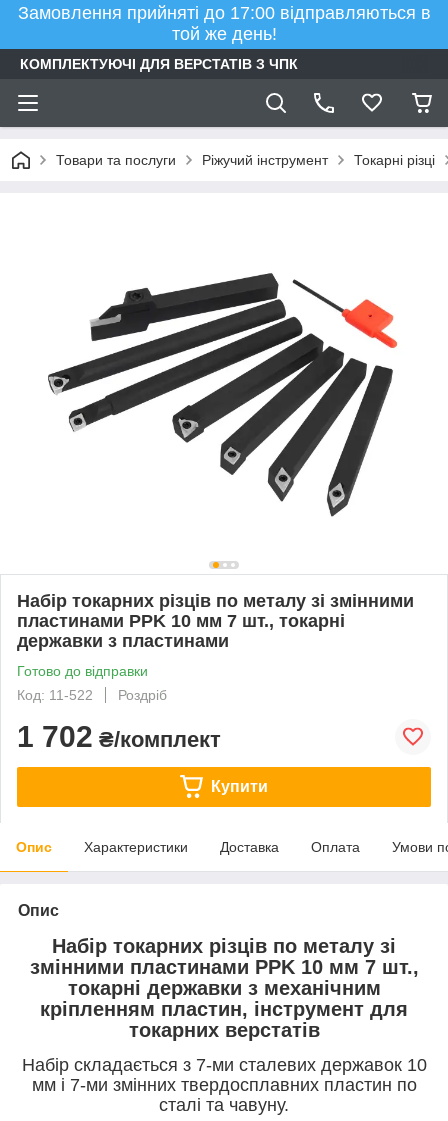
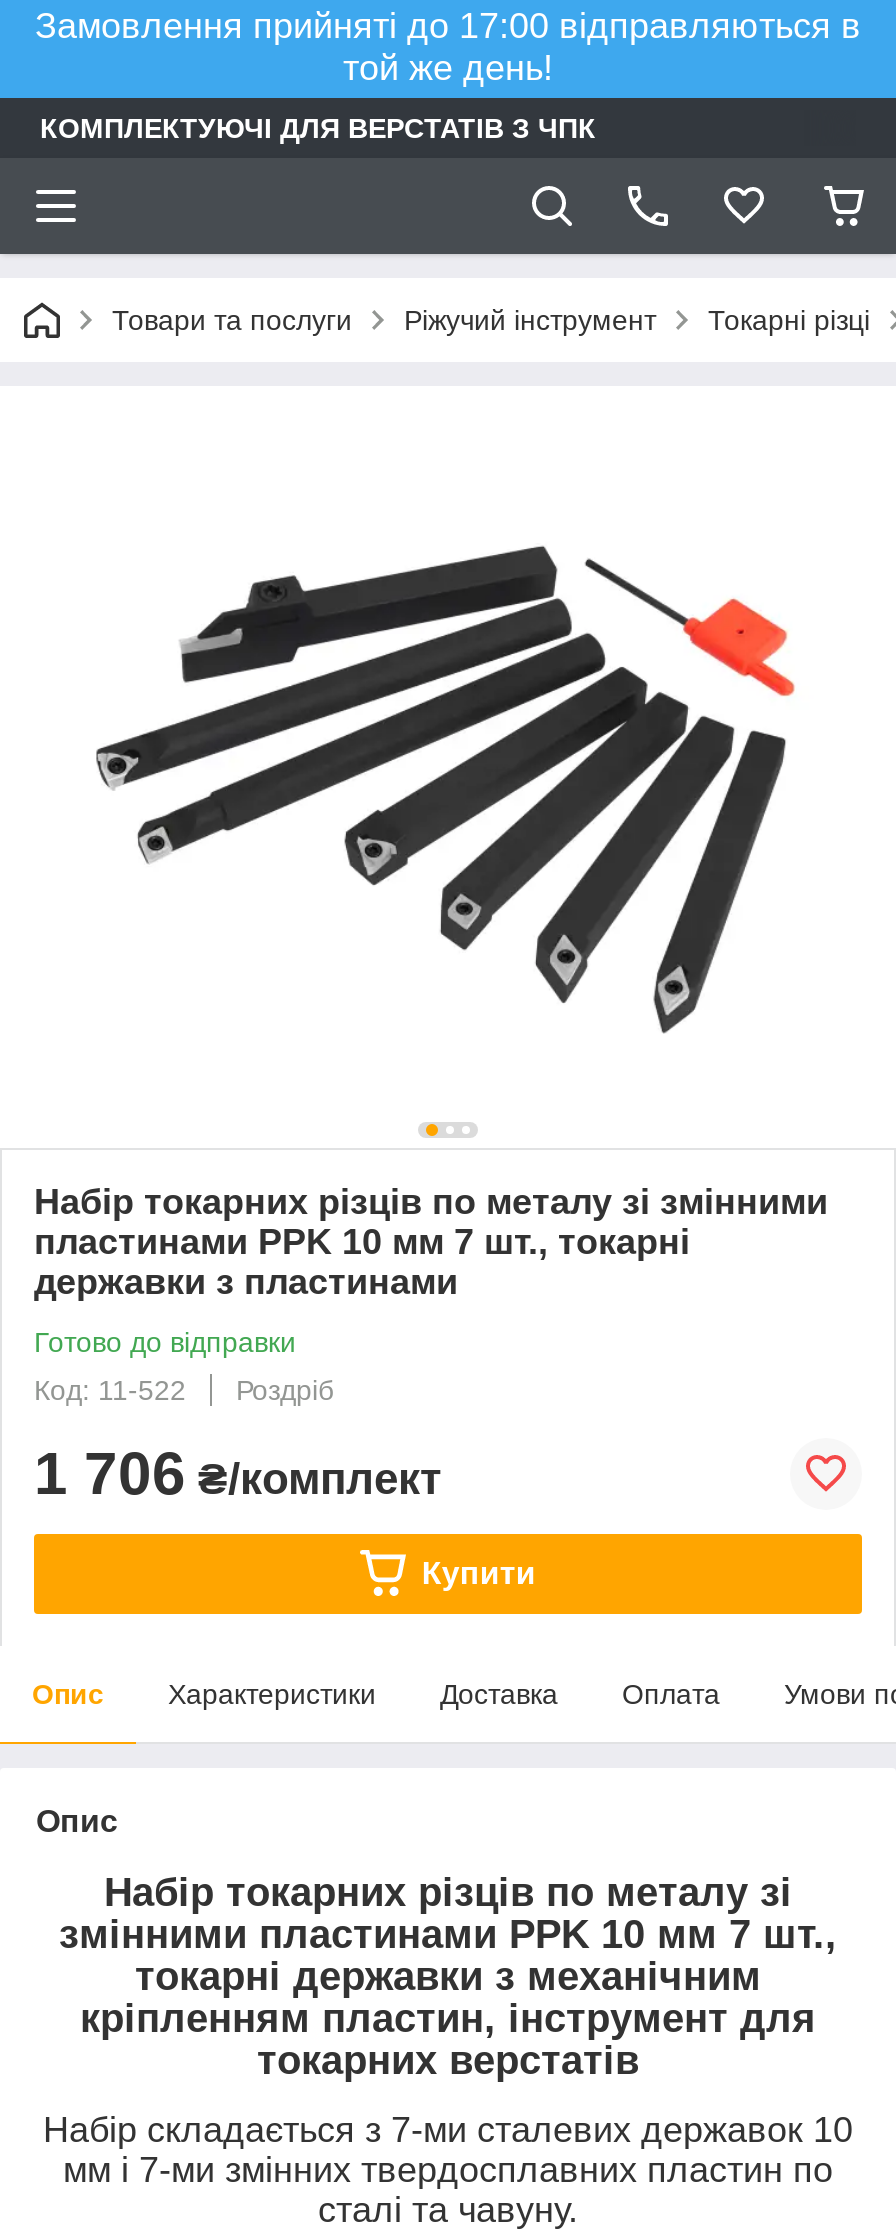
[17,720,221,753] 1 702 ₴/комплект -> [34,1440,442,1506] 1 706 ₴/комплект

